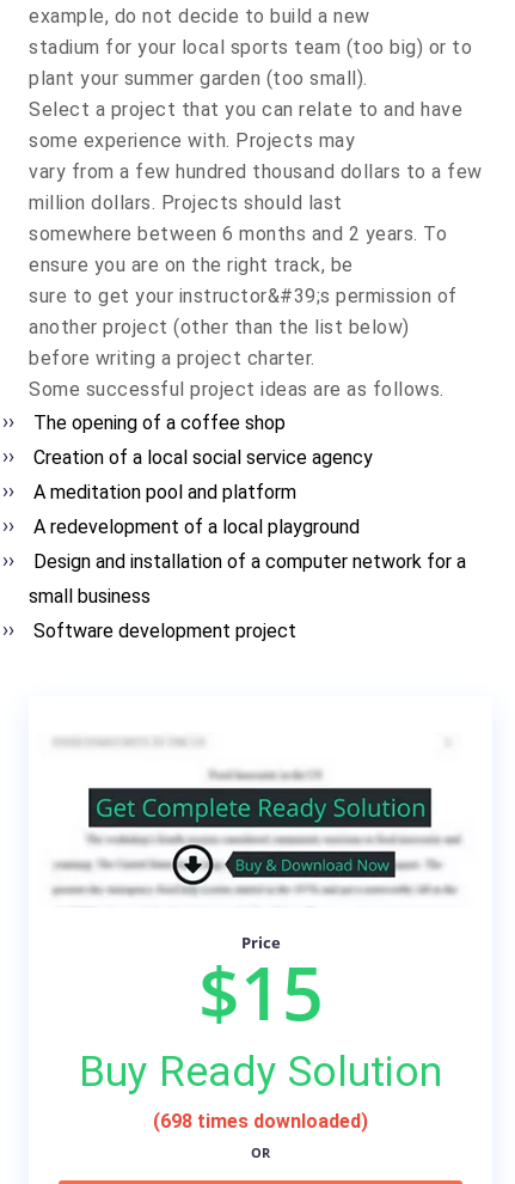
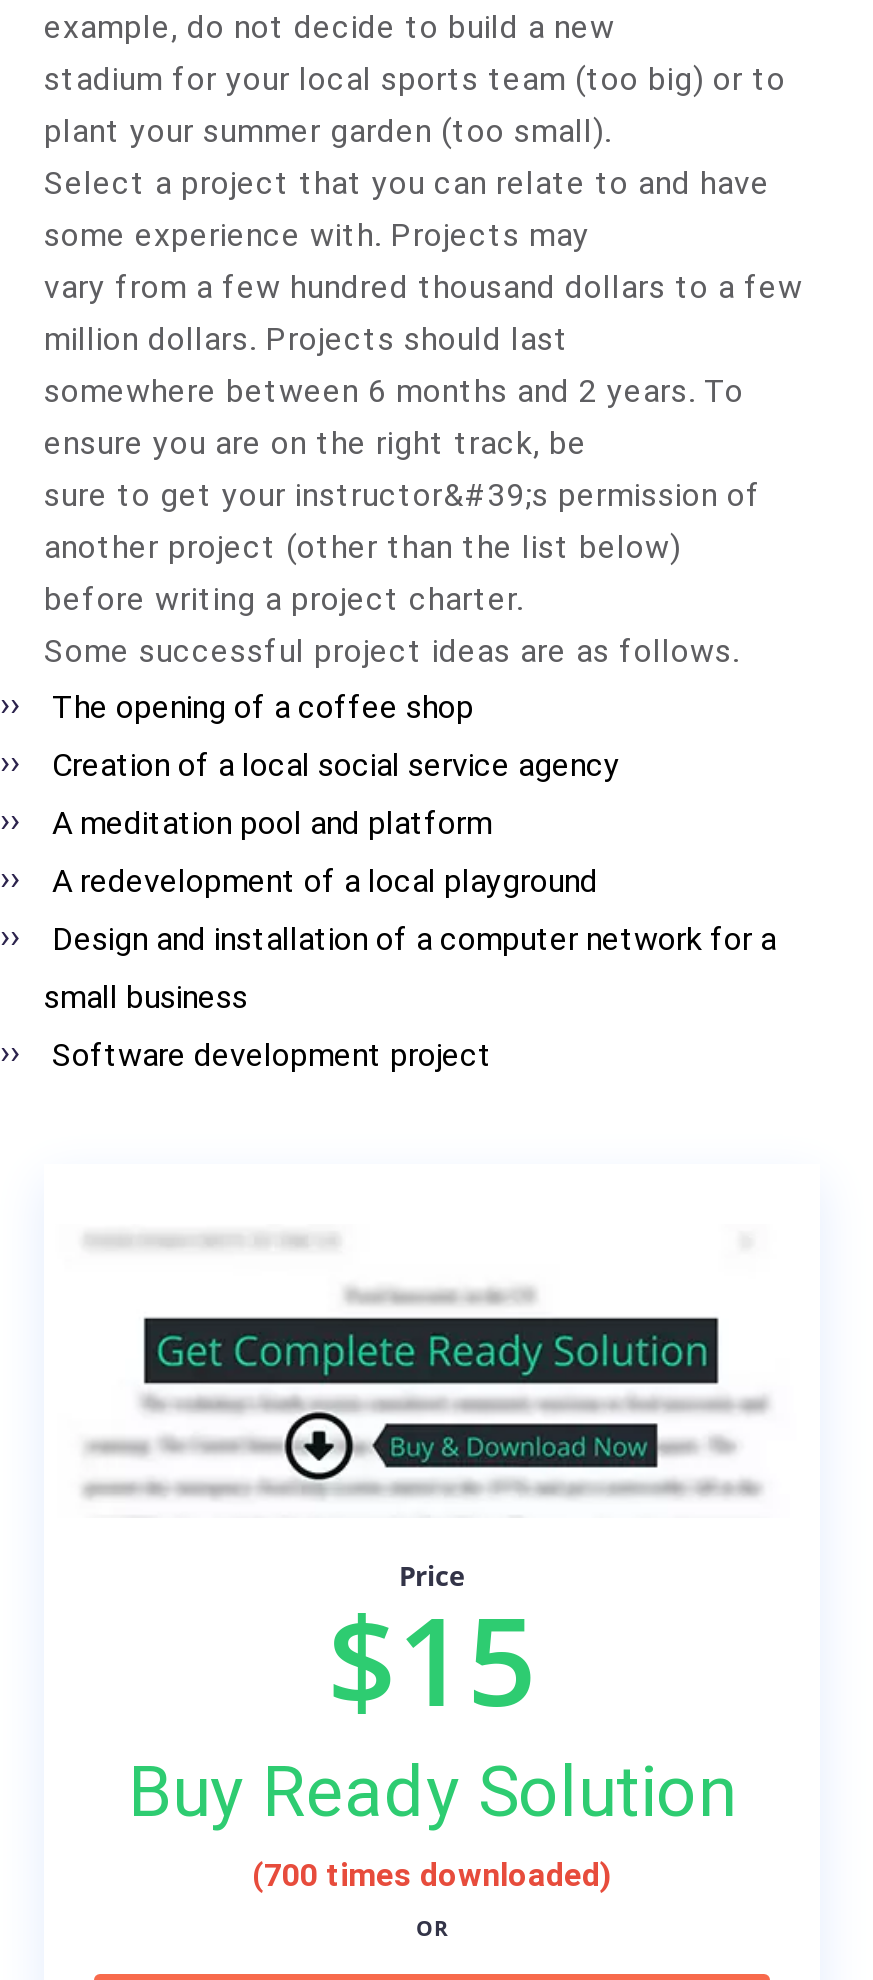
[153,1110,368,1133] (698 times downloaded) -> [252,1857,612,1895] (700 times downloaded)

